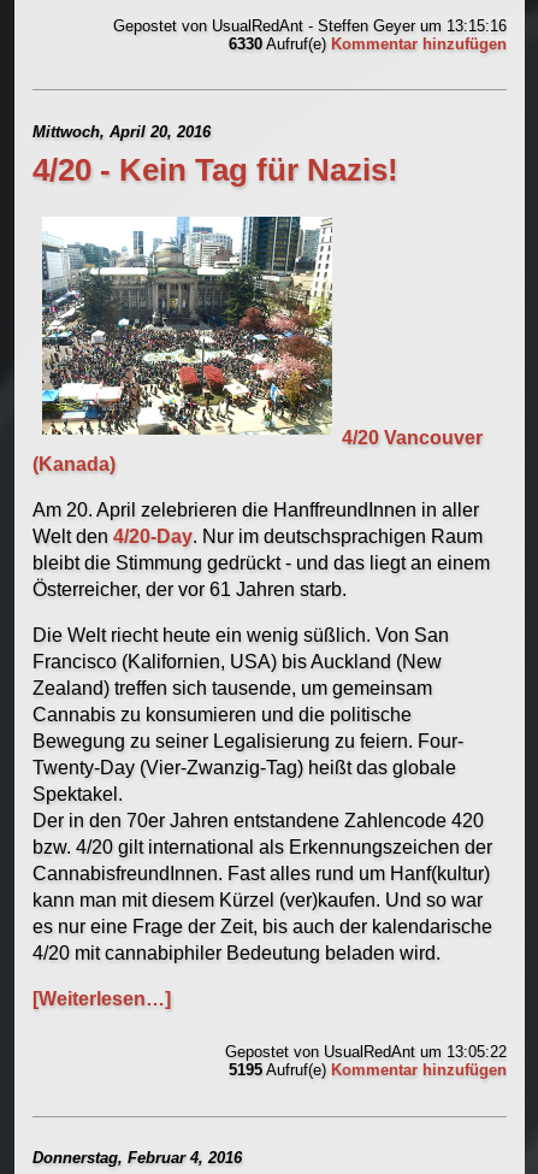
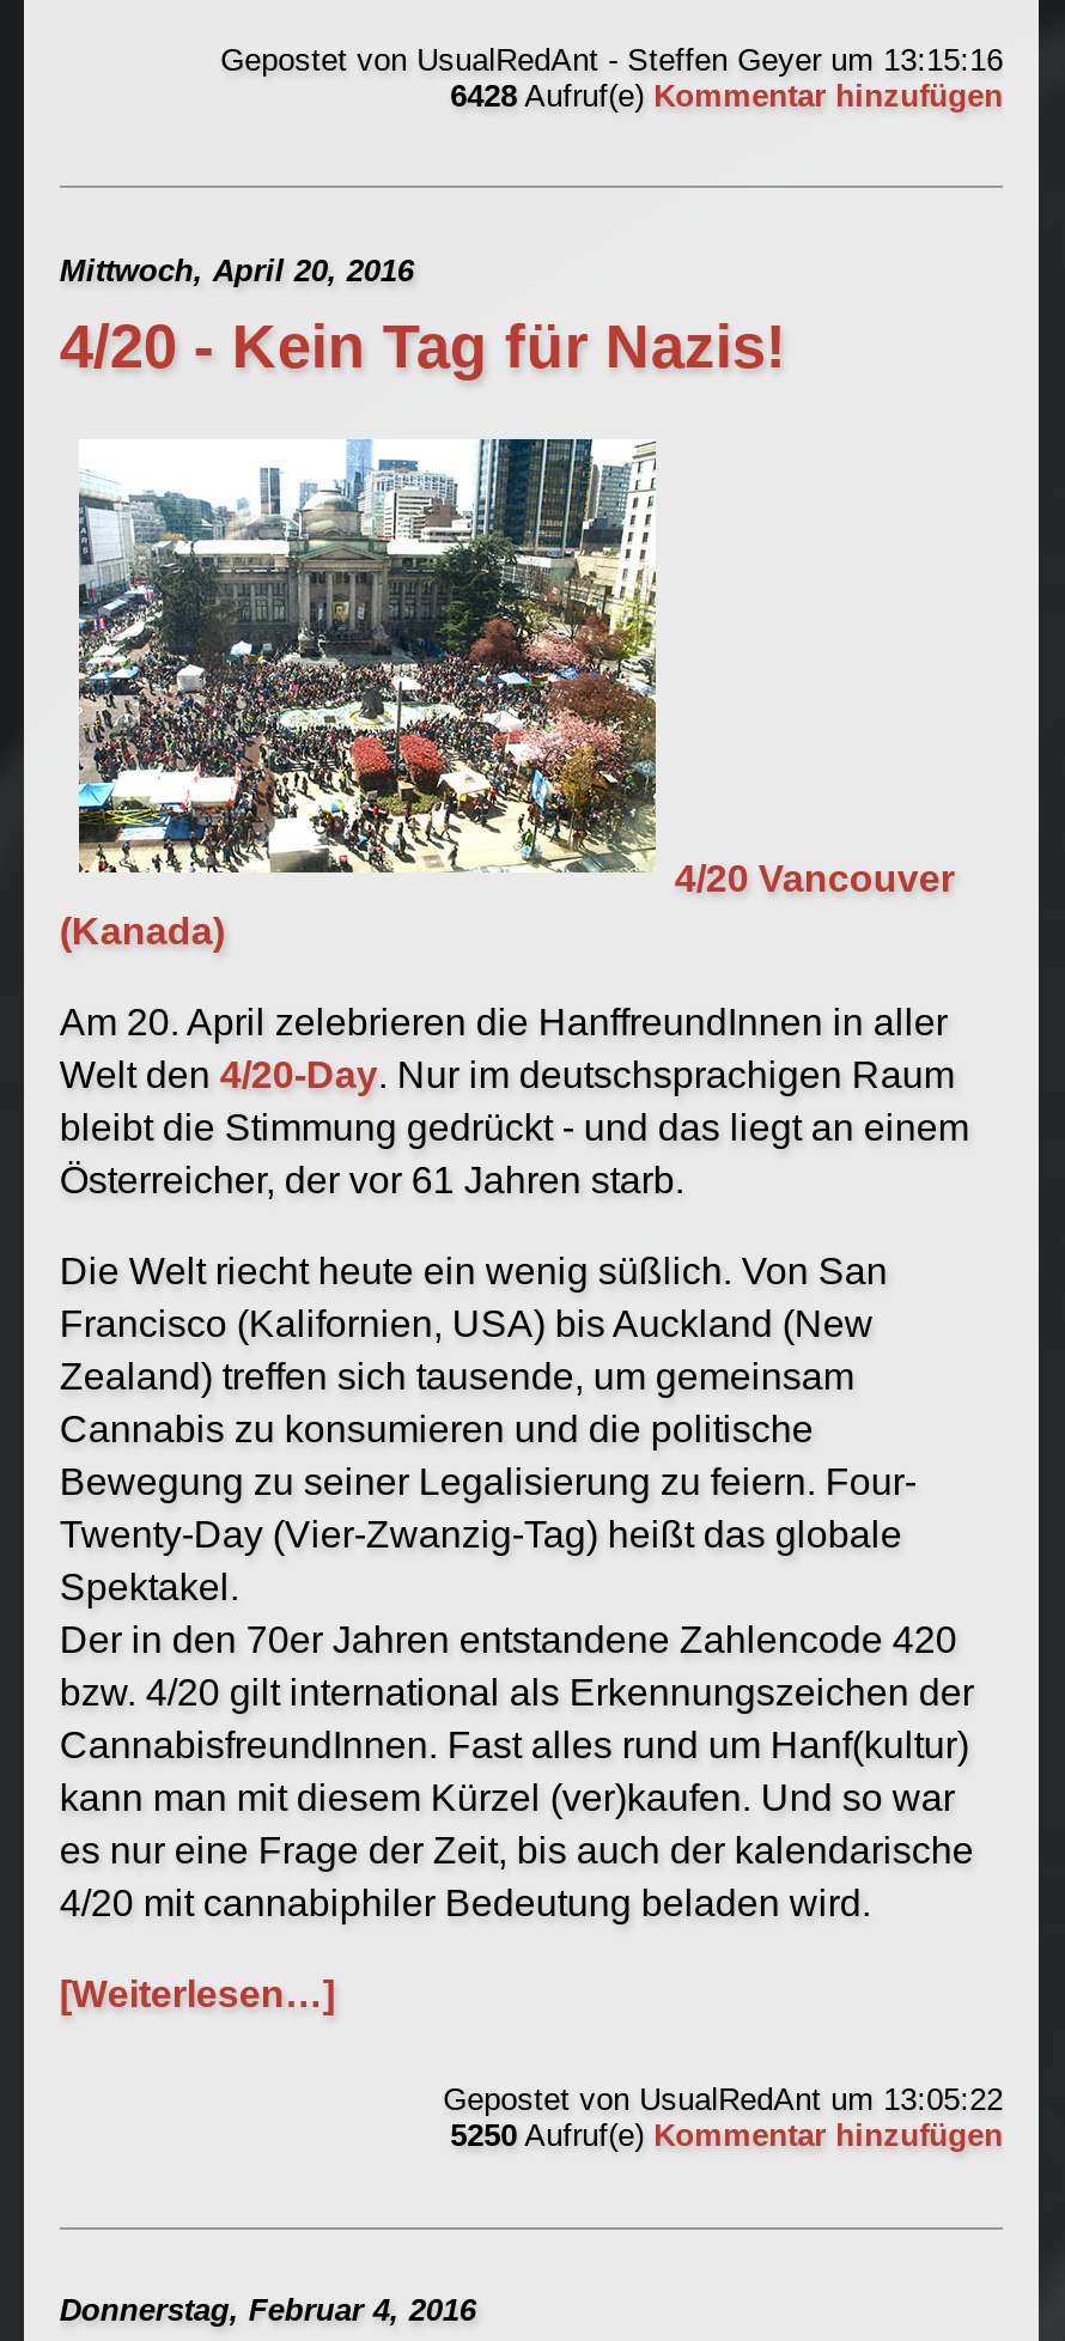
[229,34,507,52] 6330 Aufruf(e) Kommentar hinzufügen -> [450,77,1003,113] 6428 Aufruf(e) Kommentar hinzufügen
[229,1061,507,1079] 5195 Aufruf(e) Kommentar hinzufügen -> [450,2118,1003,2154] 5250 Aufruf(e) Kommentar hinzufügen

